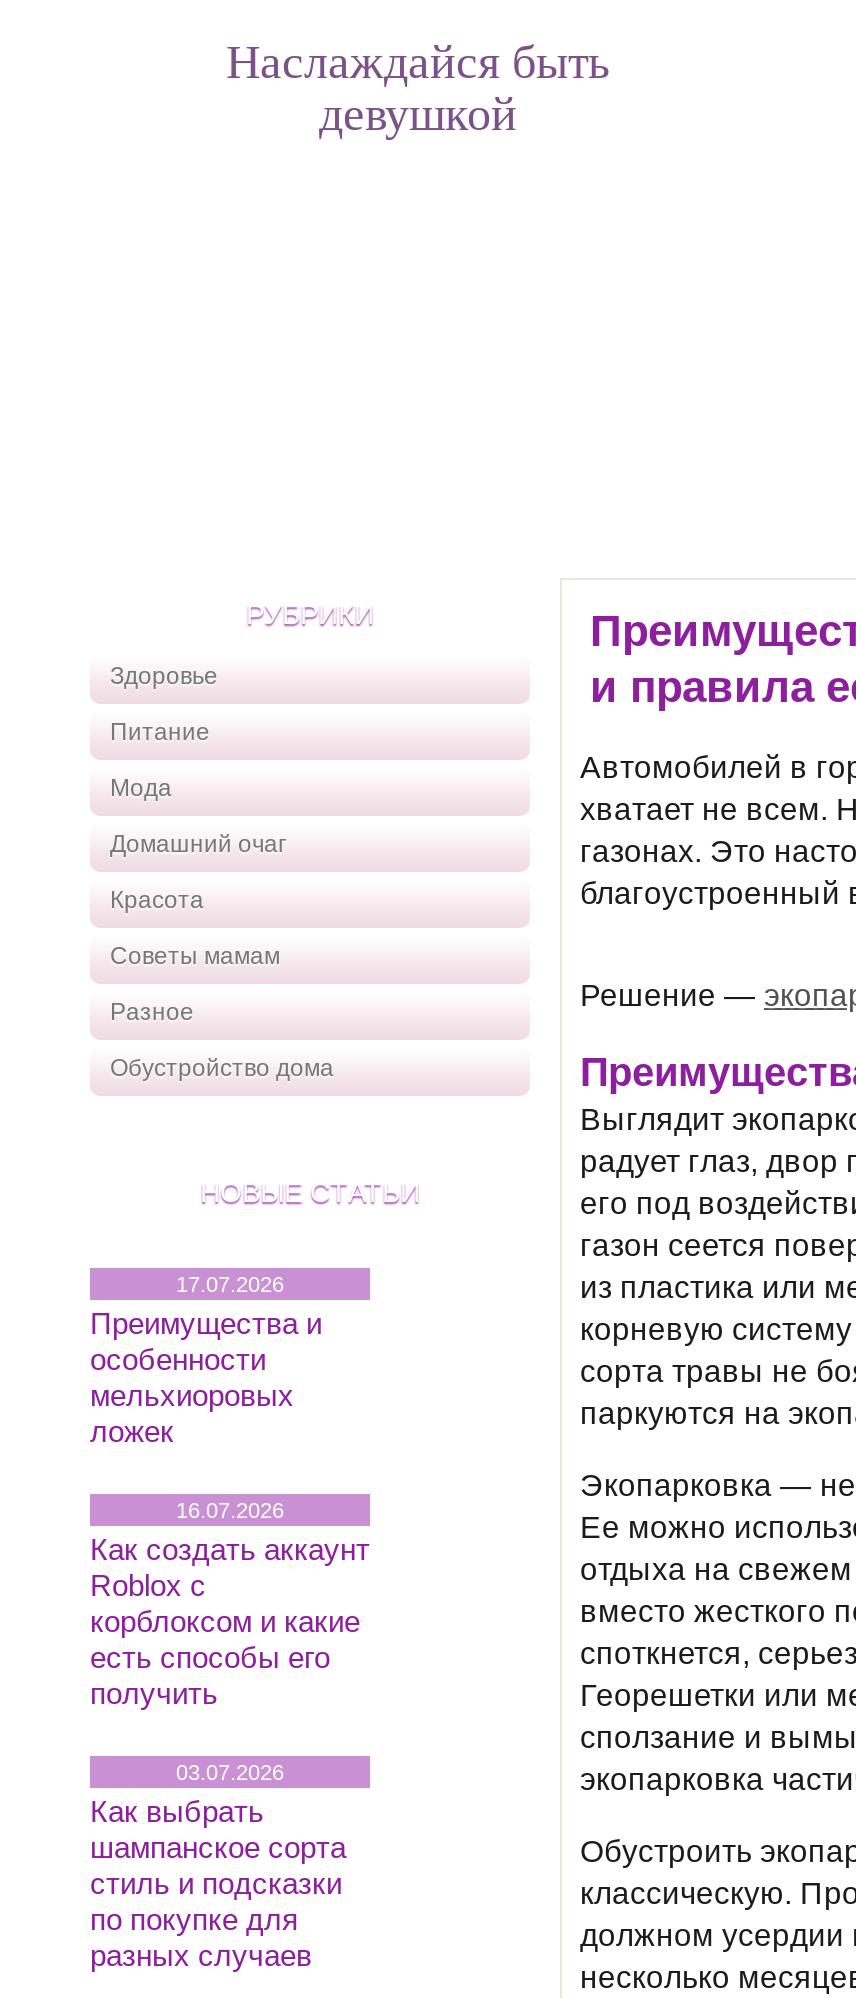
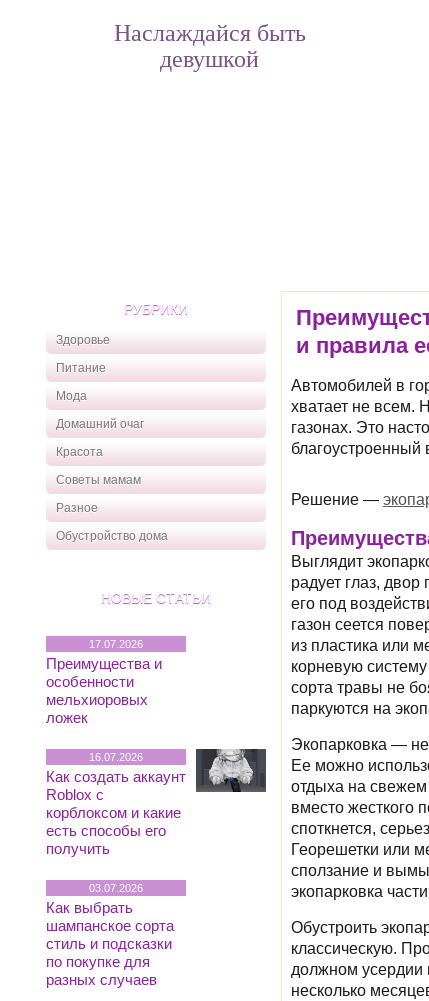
none -> [195,748,267,793] [image]

